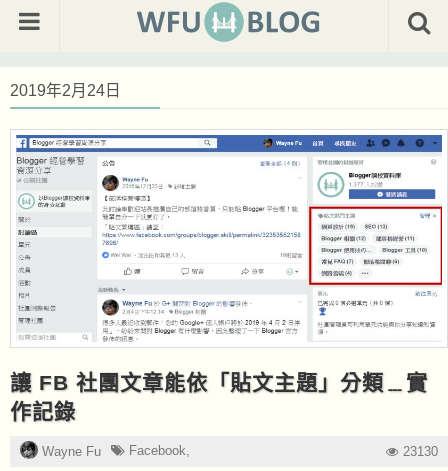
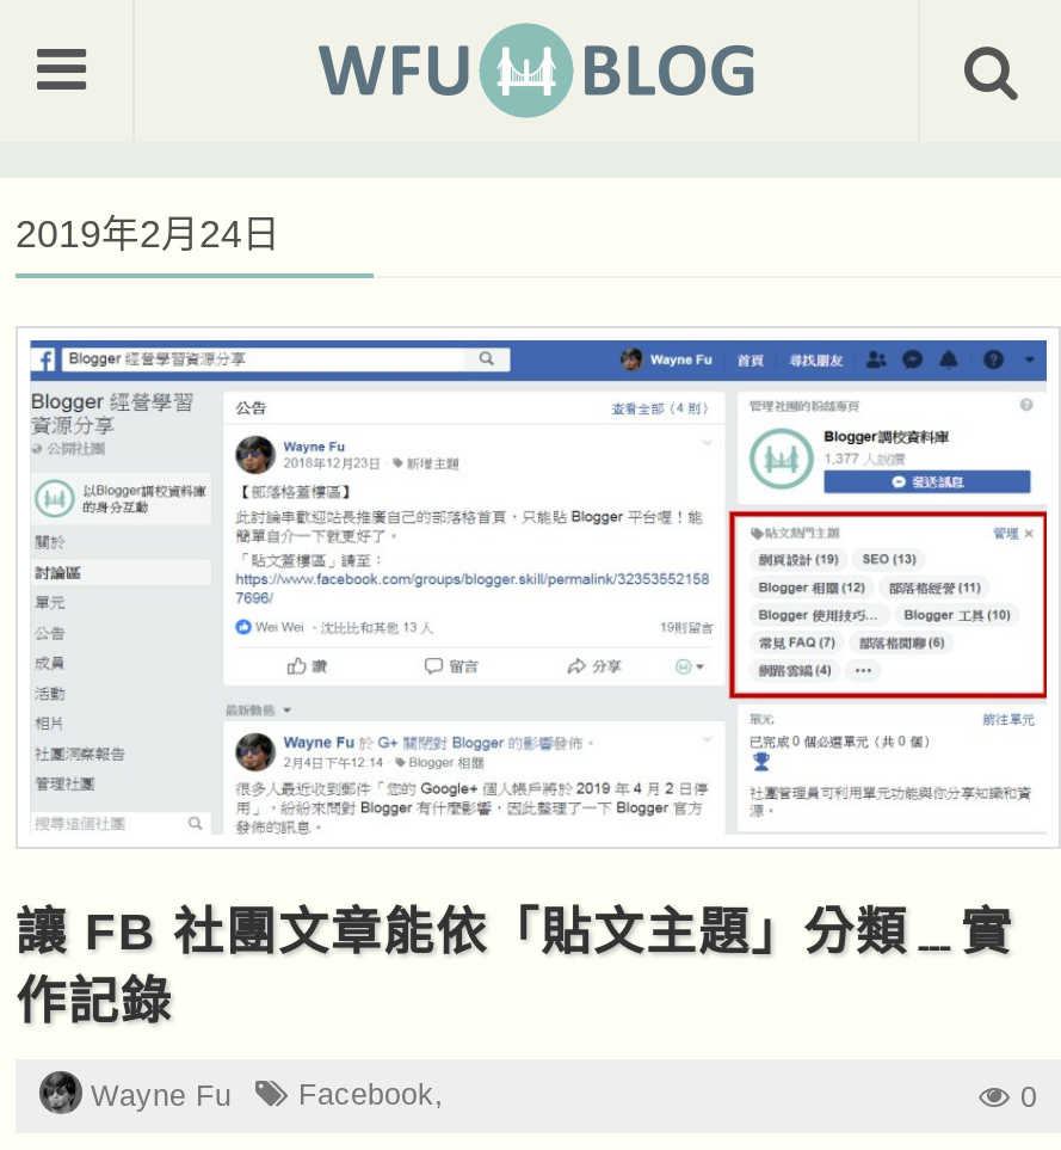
[403,445,438,459] 23130 -> [1020,1080,1037,1113] 0

